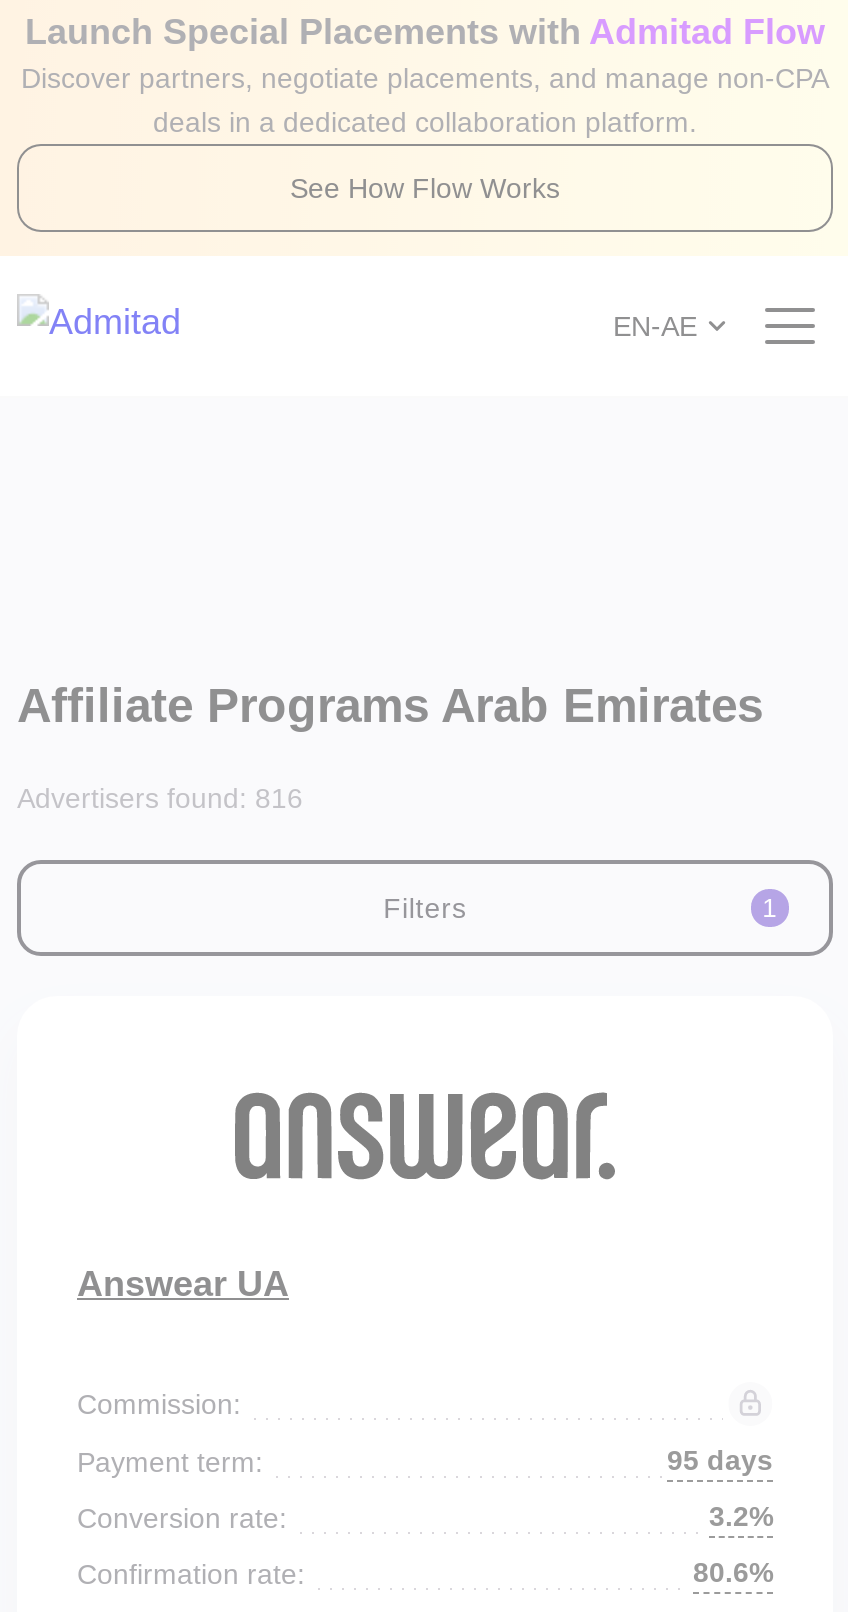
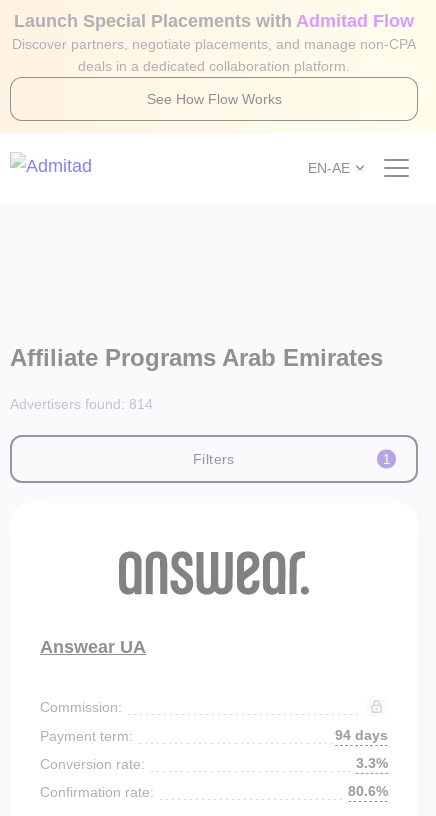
[17,782,303,814] Advertisers found: 816 -> [10,396,153,412] Advertisers found: 814
[667,1444,773,1476] 95 days -> [335,727,388,743] 94 days
[709,1500,773,1532] 3.2% -> [356,755,388,771] 3.3%

